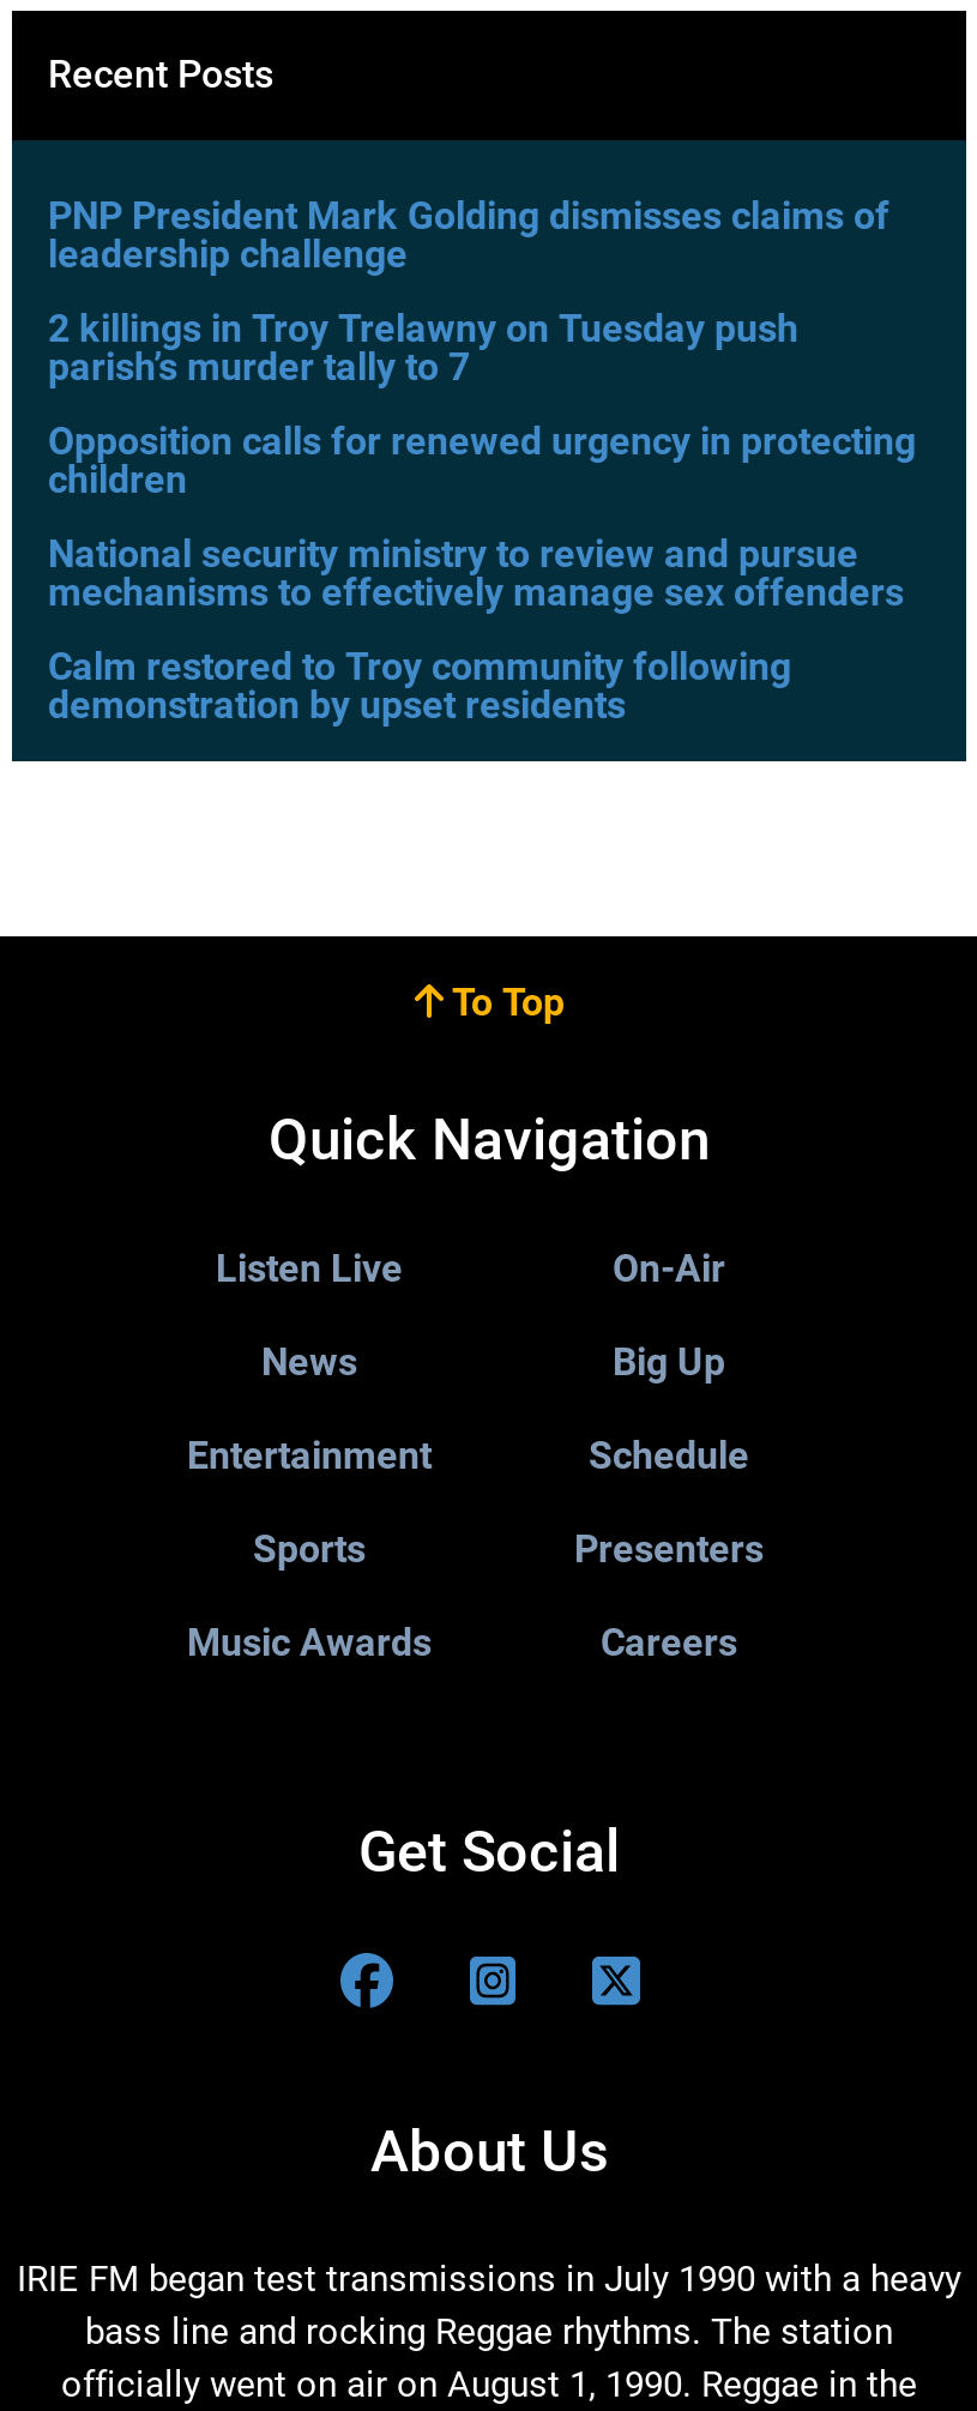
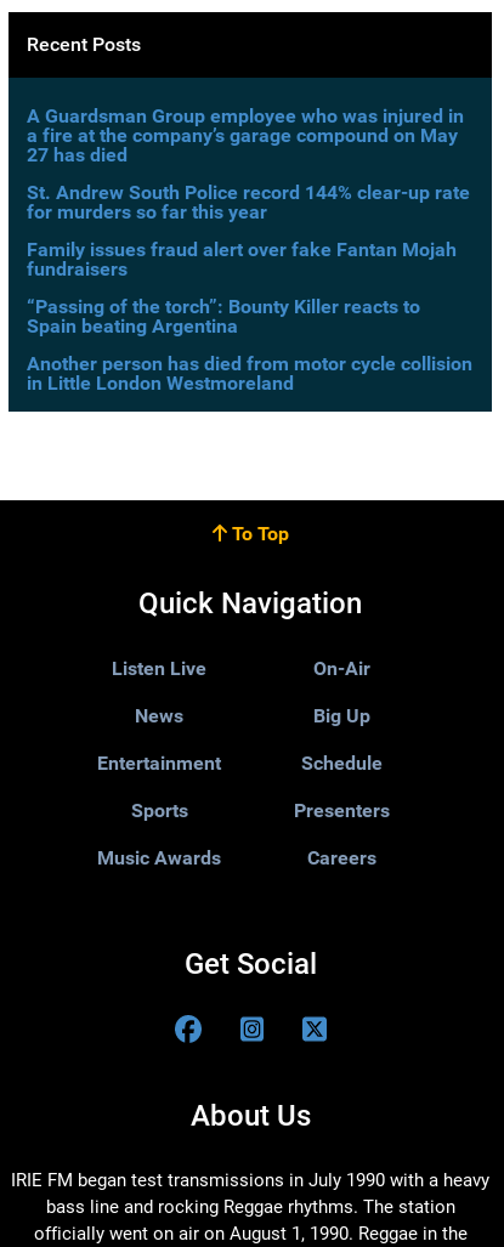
[48,193,889,277] PNP President Mark Golding dismisses claims of | leadership challenge -> [27,104,464,166] A Guardsman Group employee who was injured in | a fire at the company’s garage compound on May | 27 has died
[48,306,798,390] 2 killings in Troy Trelawny on Tuesday push | parish’s murder tally to 7 -> [27,181,470,223] St. Andrew South Police record 144% clear-up rate | for murders so far this year
[48,418,916,502] Opposition calls for renewed urgency in protecting | children -> [27,238,457,280] Family issues fraud alert over fake Fantan Mojah | fundraisers
[48,531,904,615] National security ministry to review and pursue | mechanisms to effectively manage sex offenders -> [27,295,420,338] “Passing of the torch”: Bounty Killer reacts to | Spain beating Argentina
[48,644,791,728] Calm restored to Troy community following | demonstration by upset residents -> [27,352,472,395] Another person has died from motor cycle collision | in Little London Westmoreland

